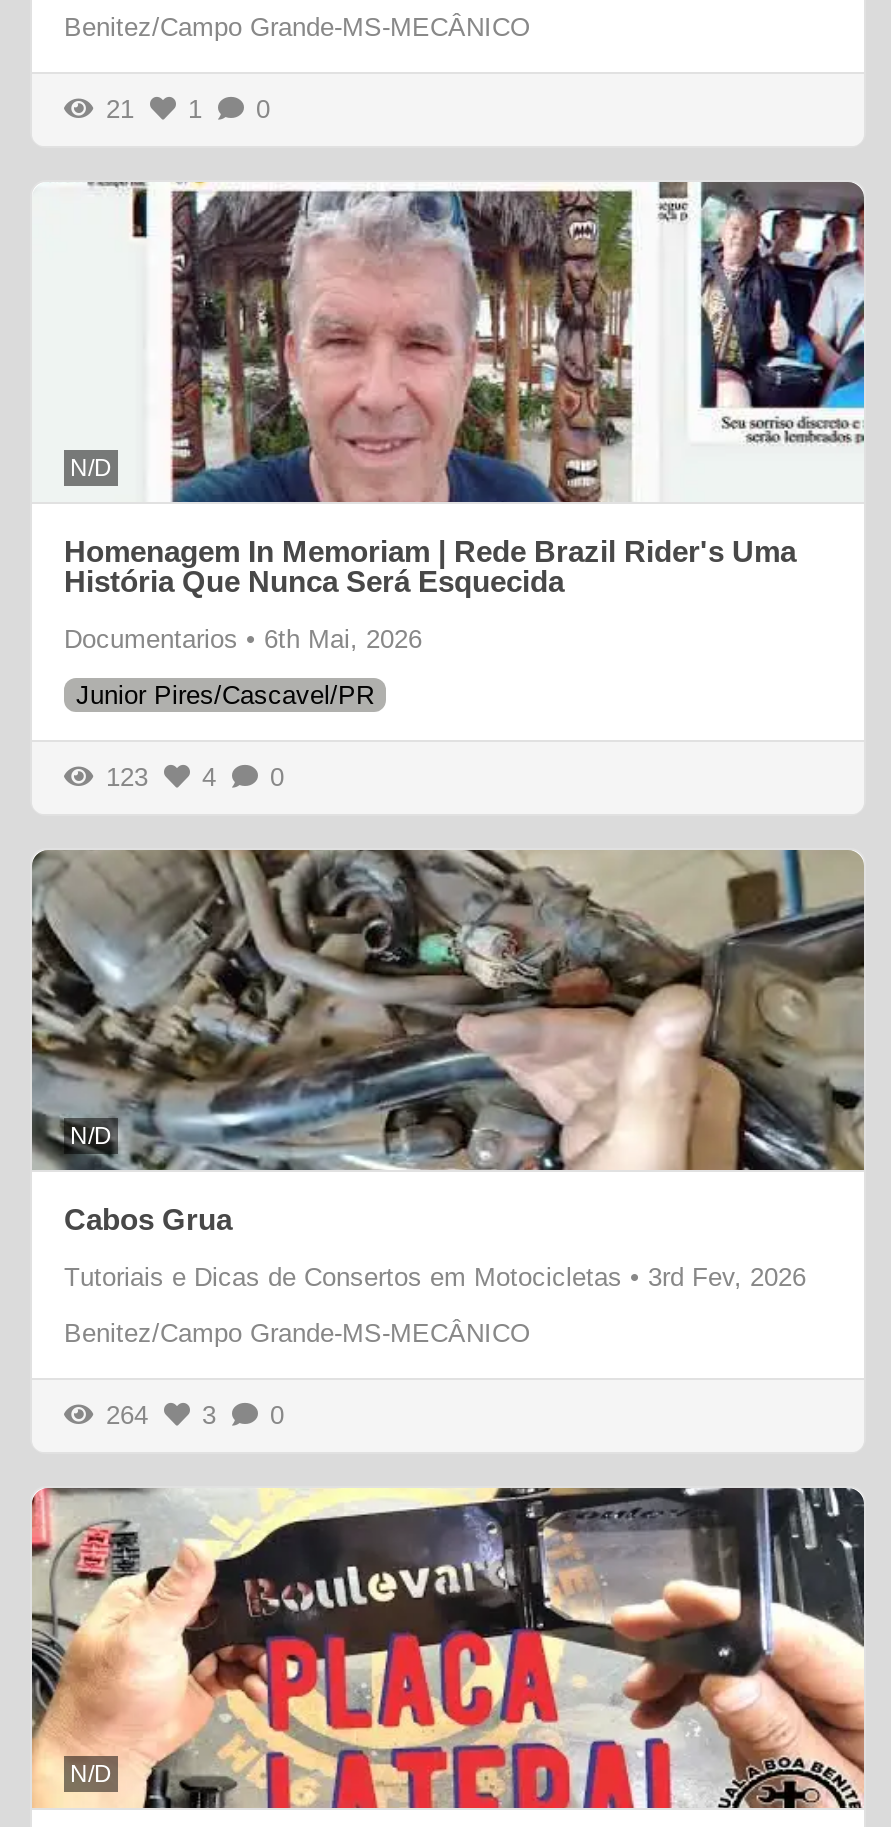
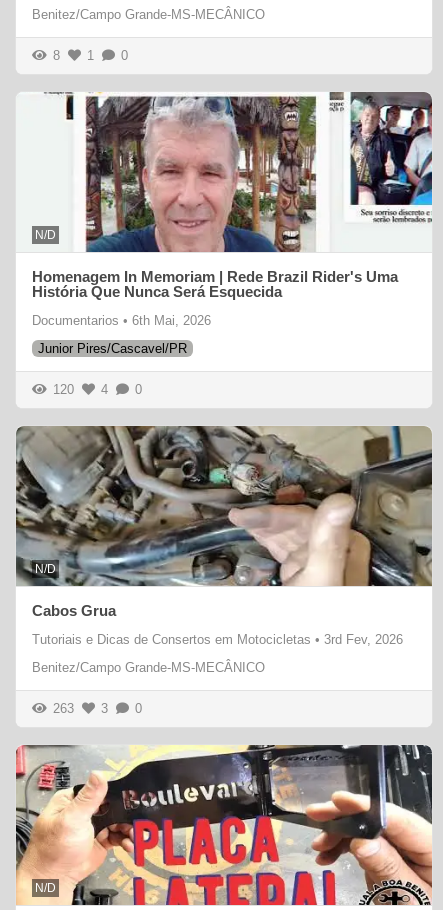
[98,94,270,124] 21 1 0 -> [49,48,128,63] 8 1 0
[98,762,284,792] 123 4 0 -> [49,382,142,397] 120 4 0
[98,1400,284,1430] 264 3 0 -> [49,701,142,716] 263 3 0

